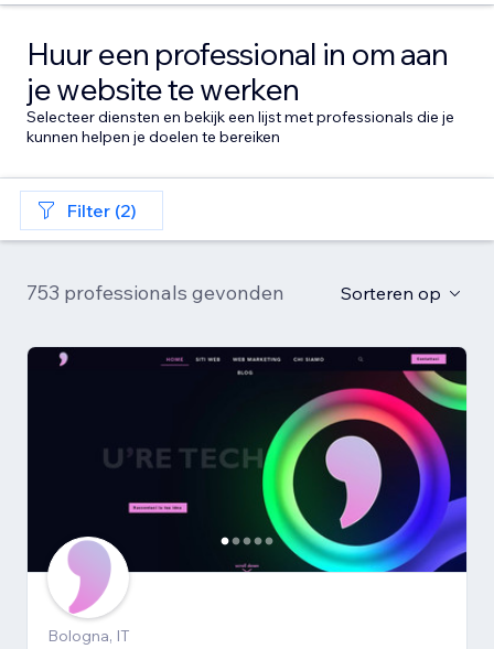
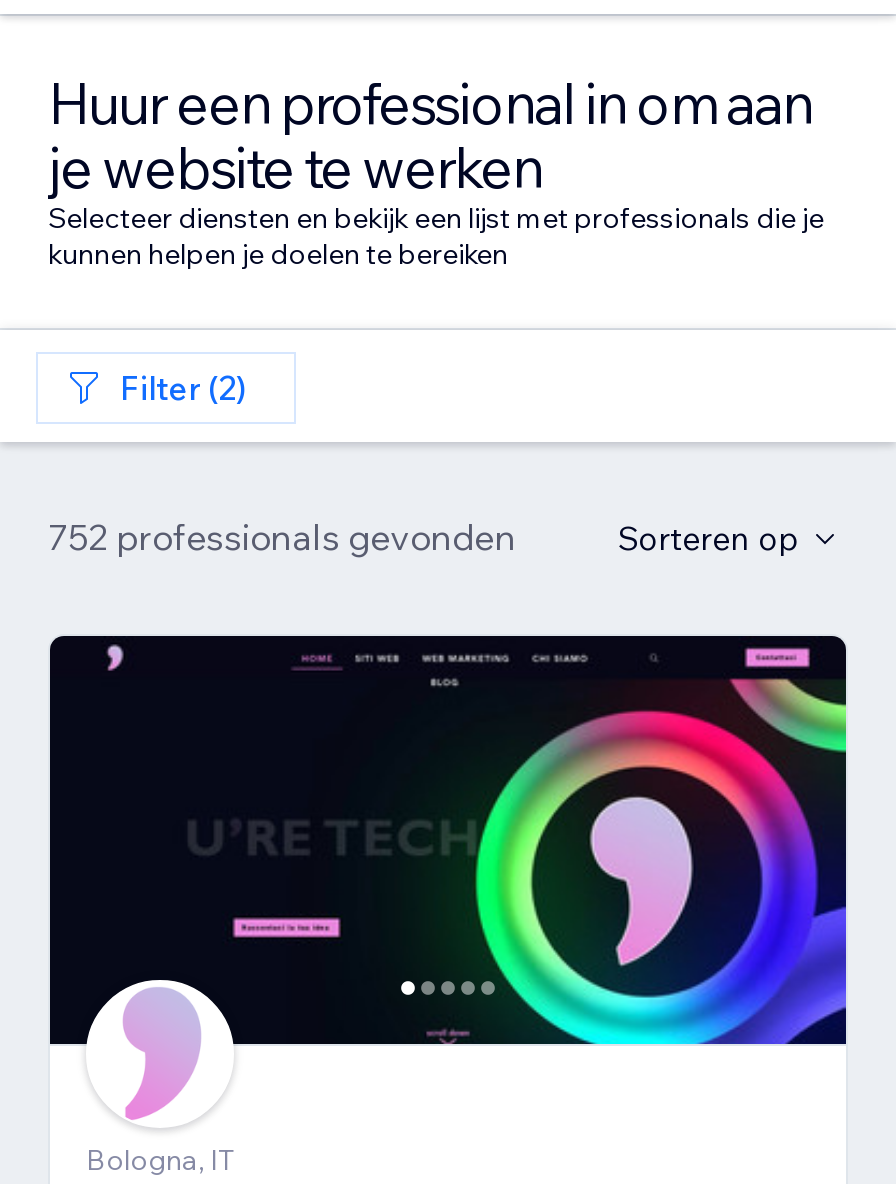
[26,280,284,305] 753 professionals gevonden -> [48,514,516,560] 752 professionals gevonden

